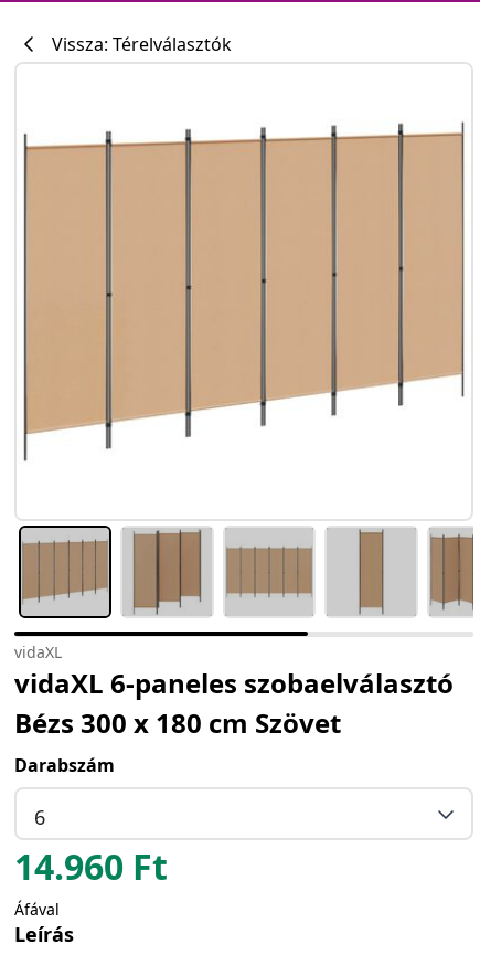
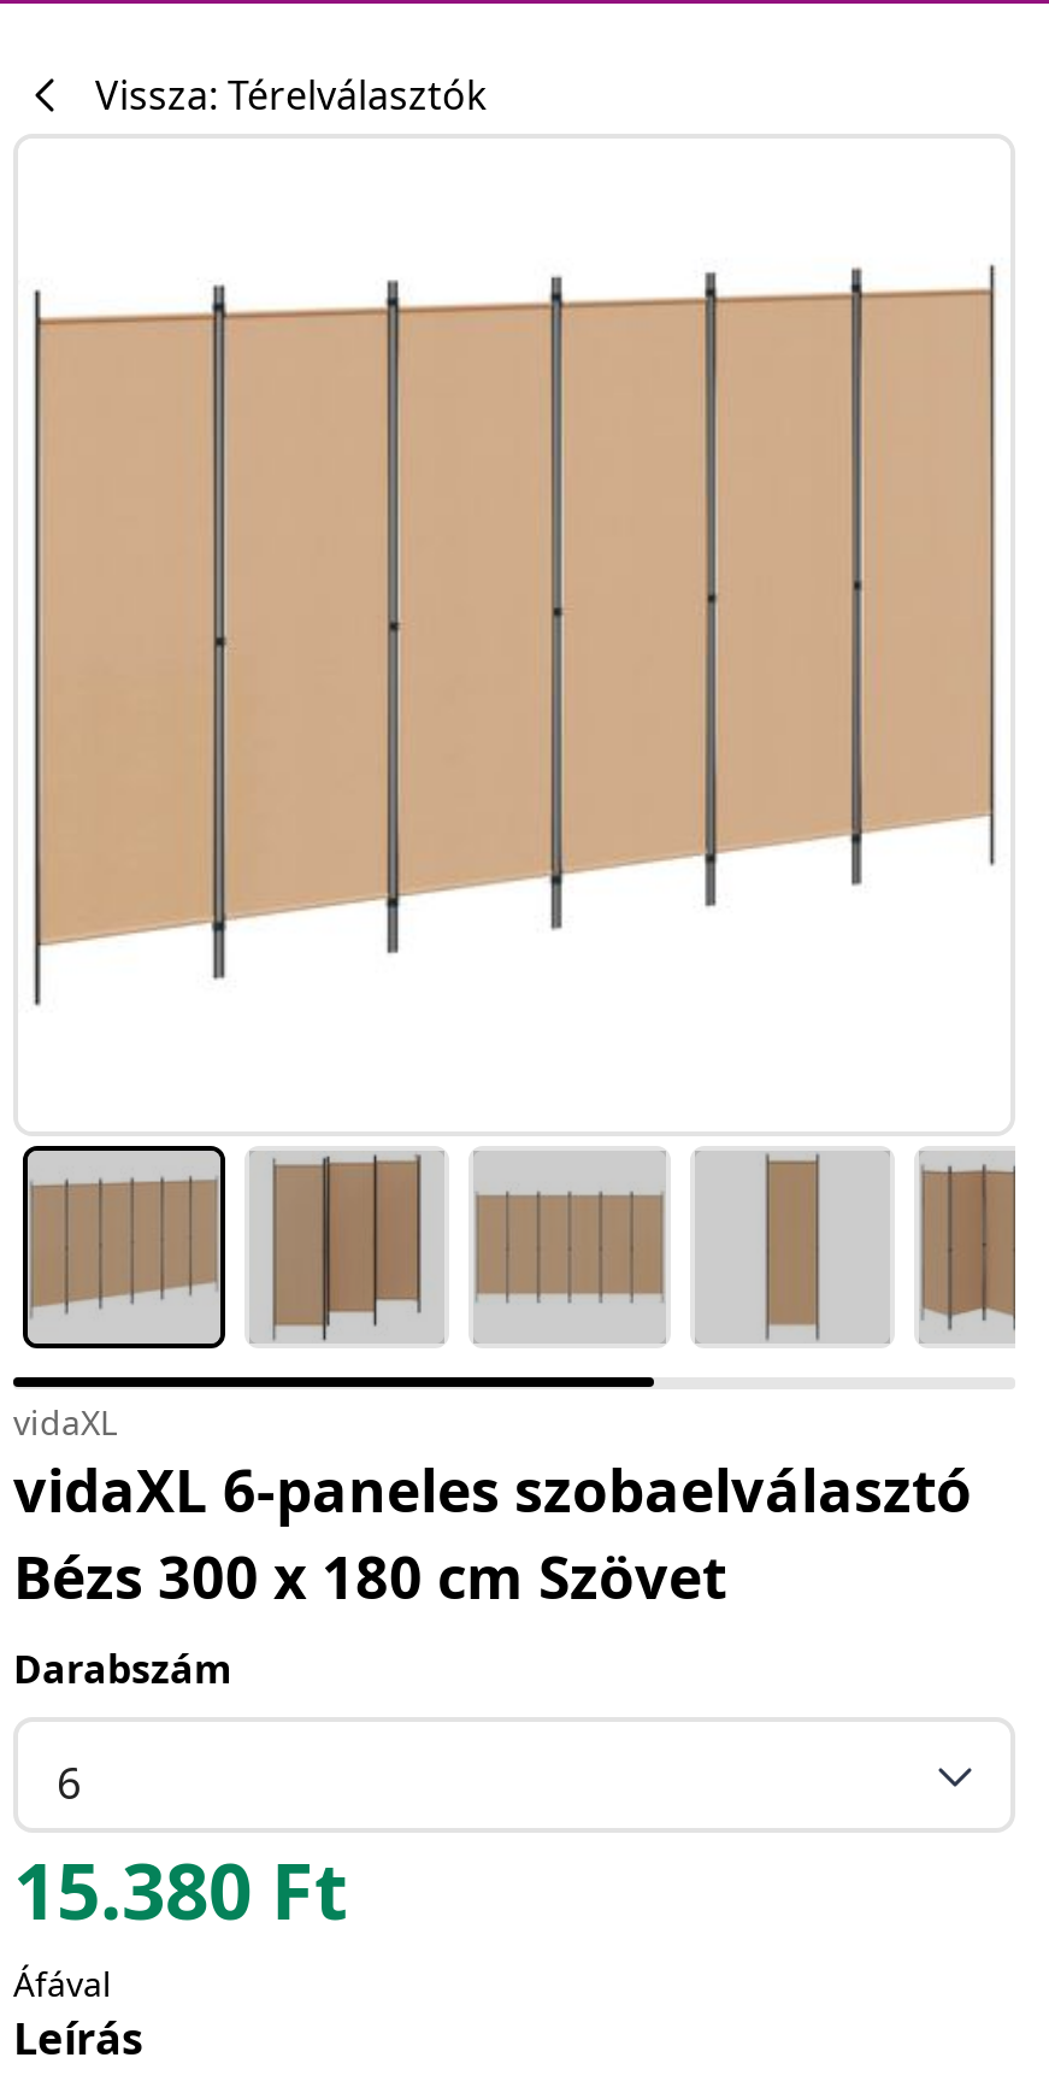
[14,843,168,890] 14.960 Ft -> [13,1838,348,1942] 15.380 Ft

